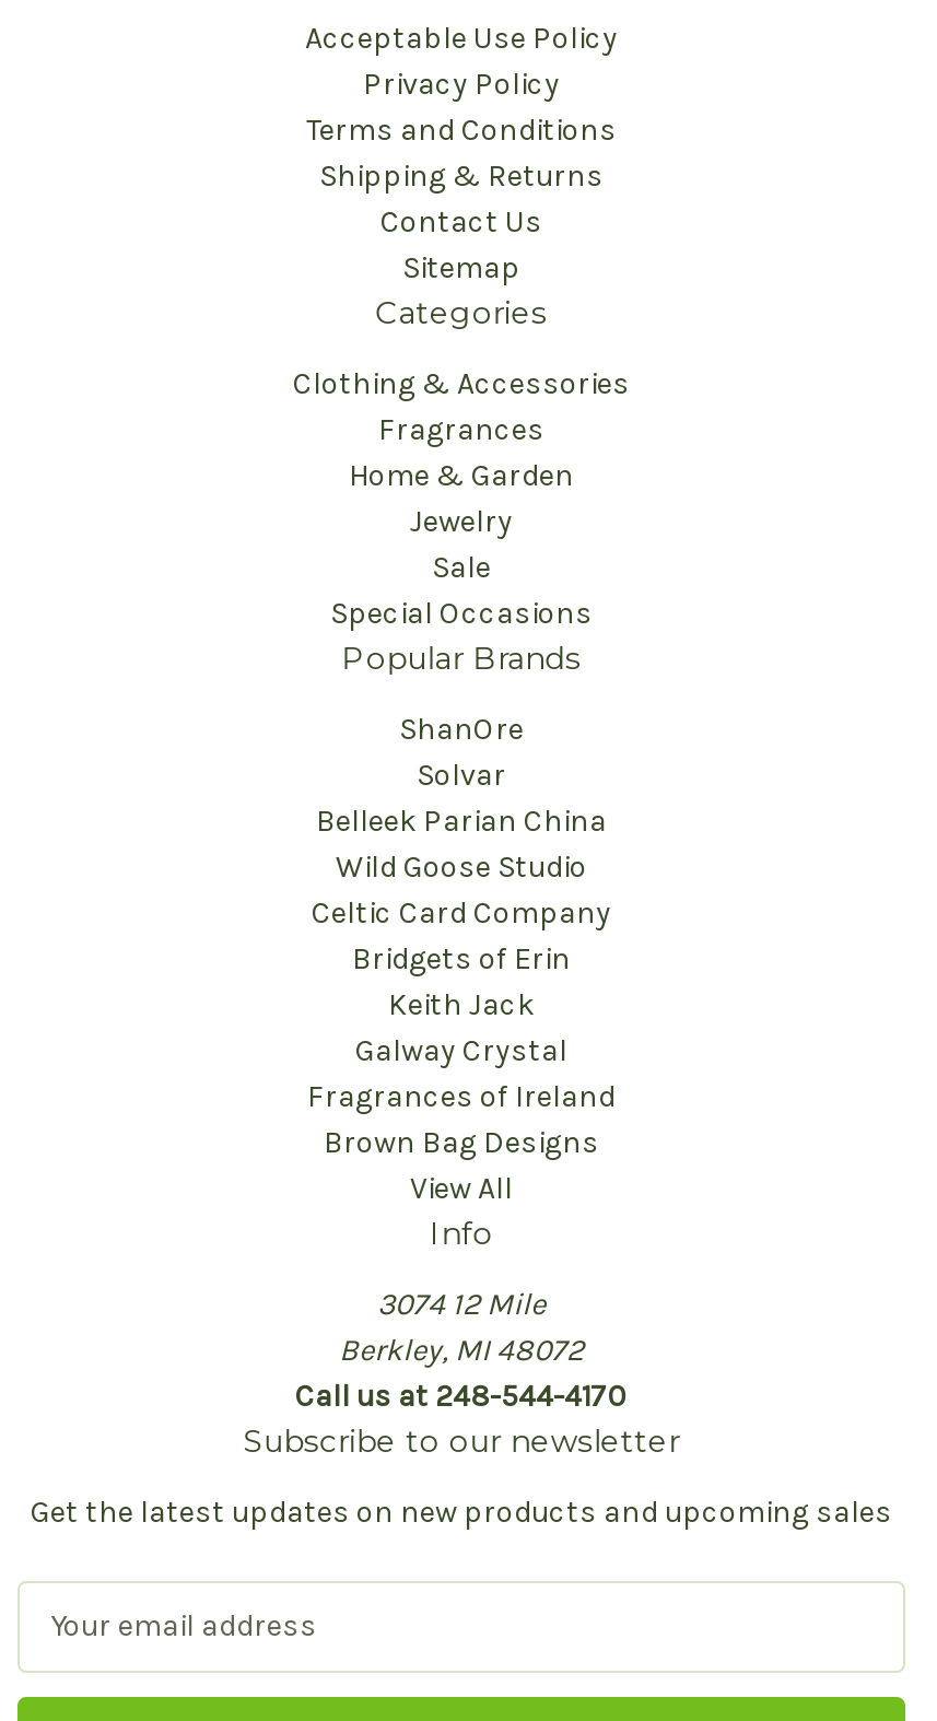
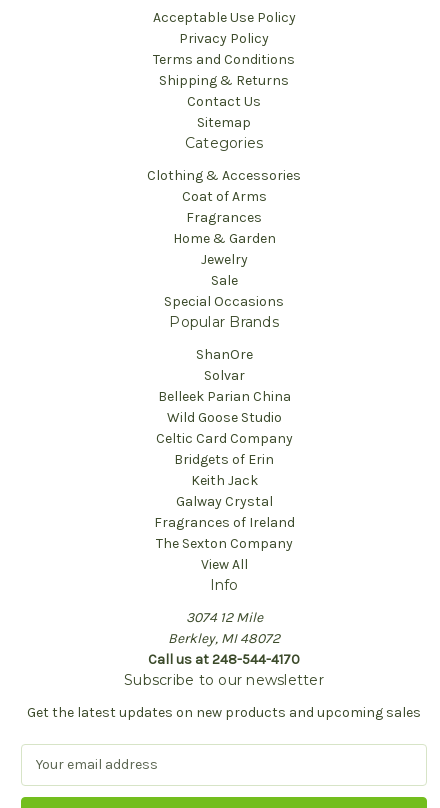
none -> [181,188,266,205] Coat of Arms
[324,1124,599,1161] Brown Bag Designs -> [155,535,292,552] The Sexton Company

